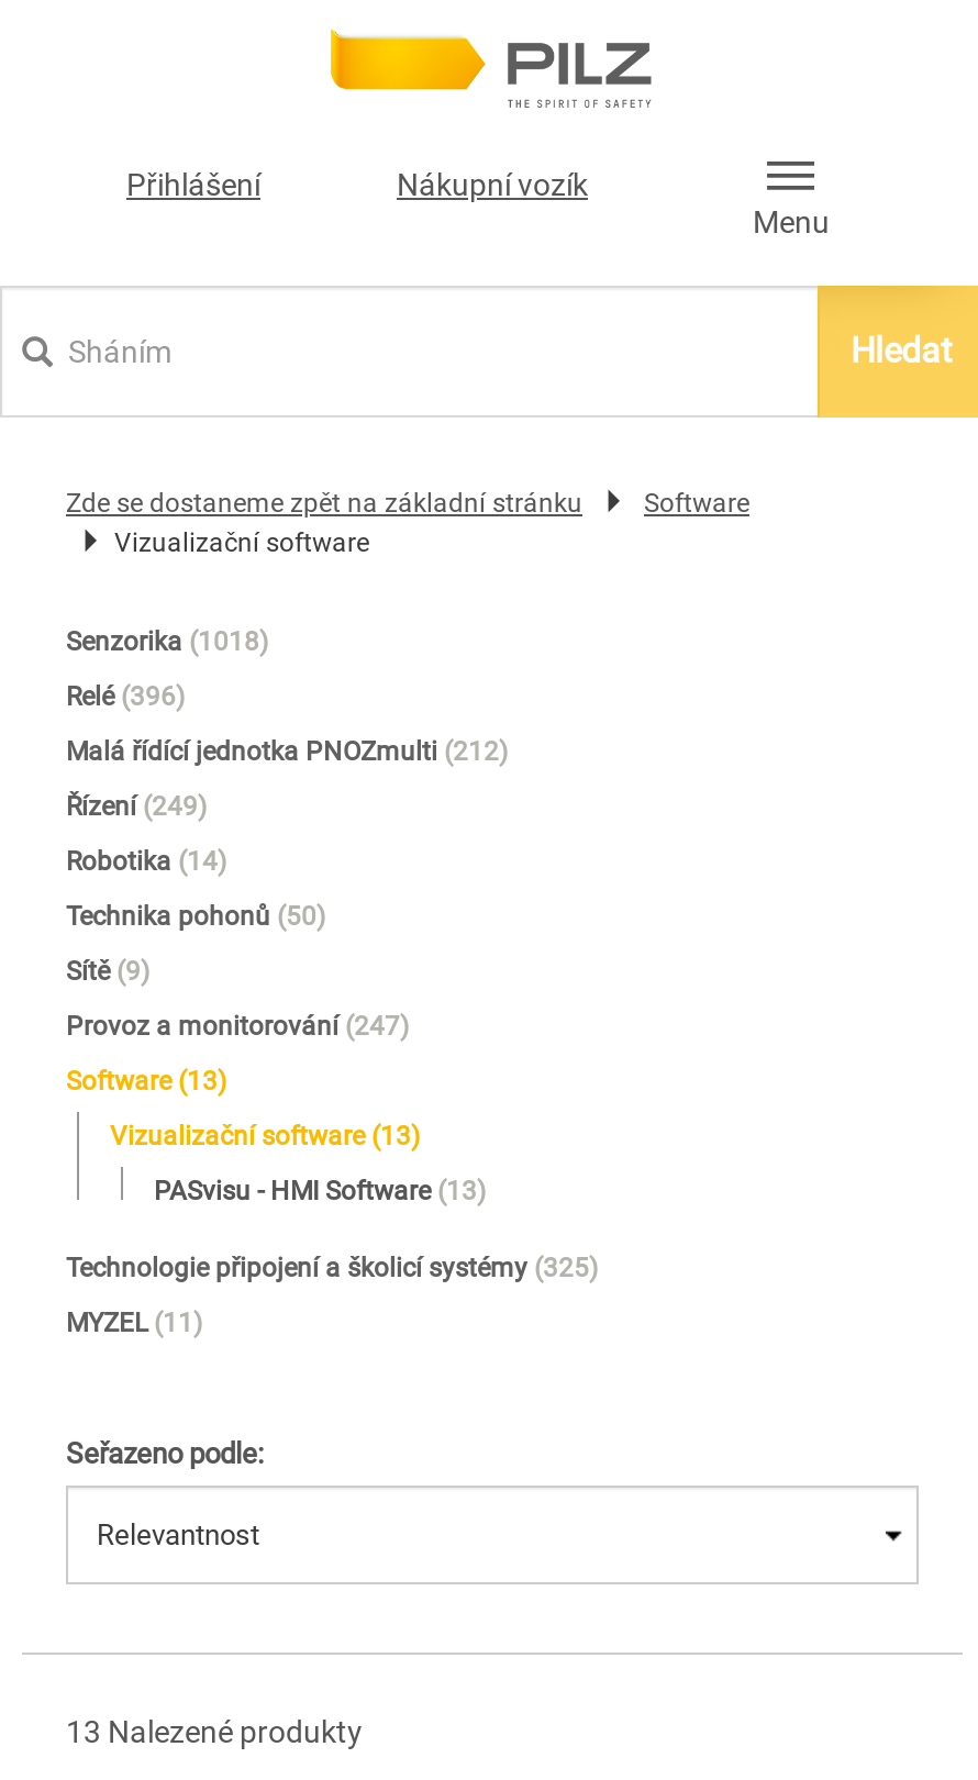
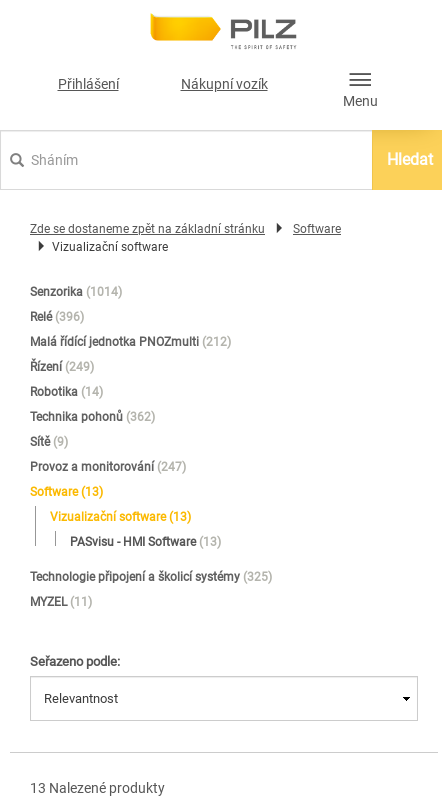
[66,626,268,657] Senzorika (1018) -> [30,285,122,299] Senzorika (1014)
[66,901,325,932] Technika pohonů (50) -> [30,410,155,424] Technika pohonů (362)

